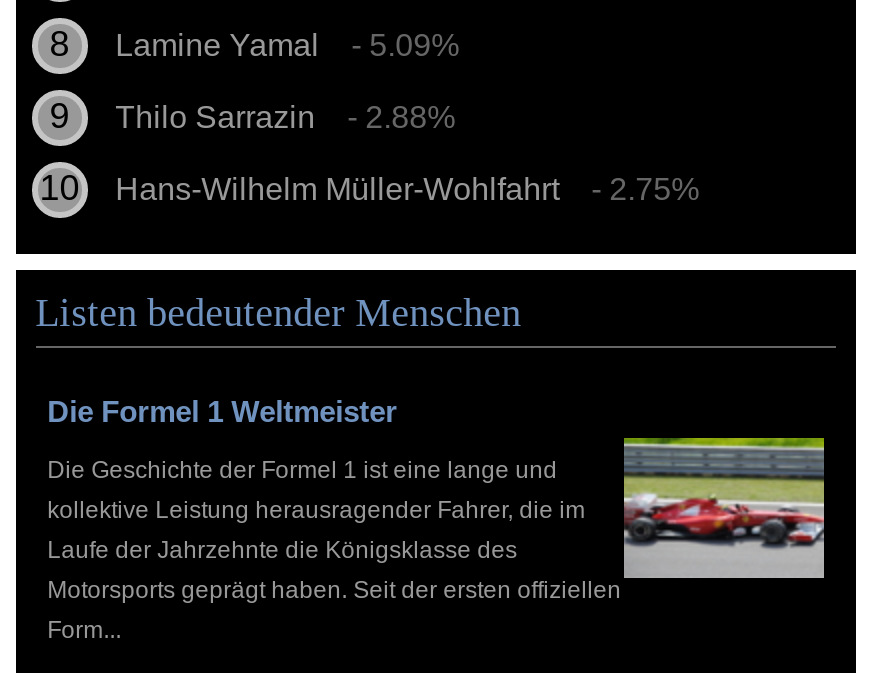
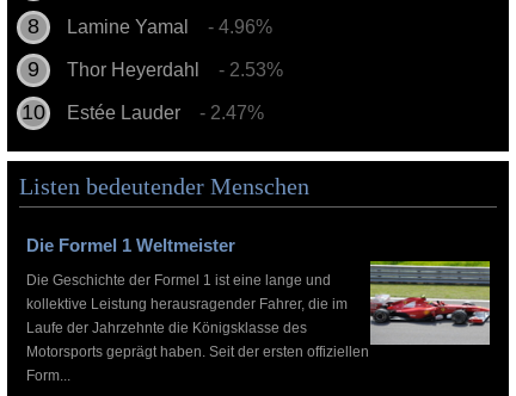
[115,28,459,62] Lamine Yamal - 5.09% -> [66,17,272,37] Lamine Yamal - 4.96%
[115,100,455,134] Thilo Sarrazin | - 2.88% -> [66,60,283,80] Thor Heyerdahl | - 2.53%
[115,172,699,206] Hans-Wilhelm Müller-Wohlfahrt | - 2.75% -> [66,103,263,123] Estée Lauder | - 2.47%

